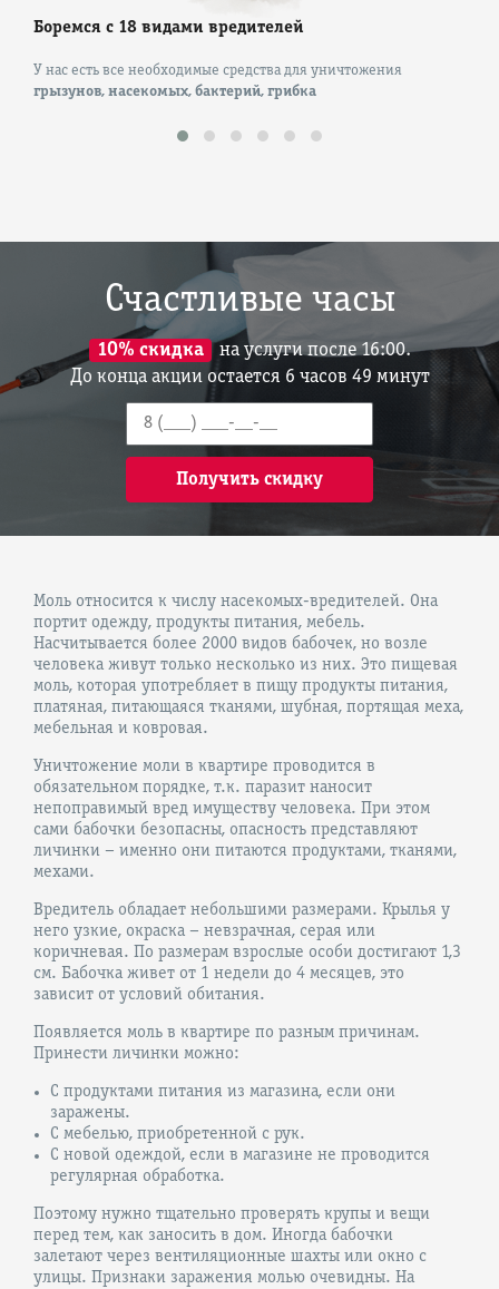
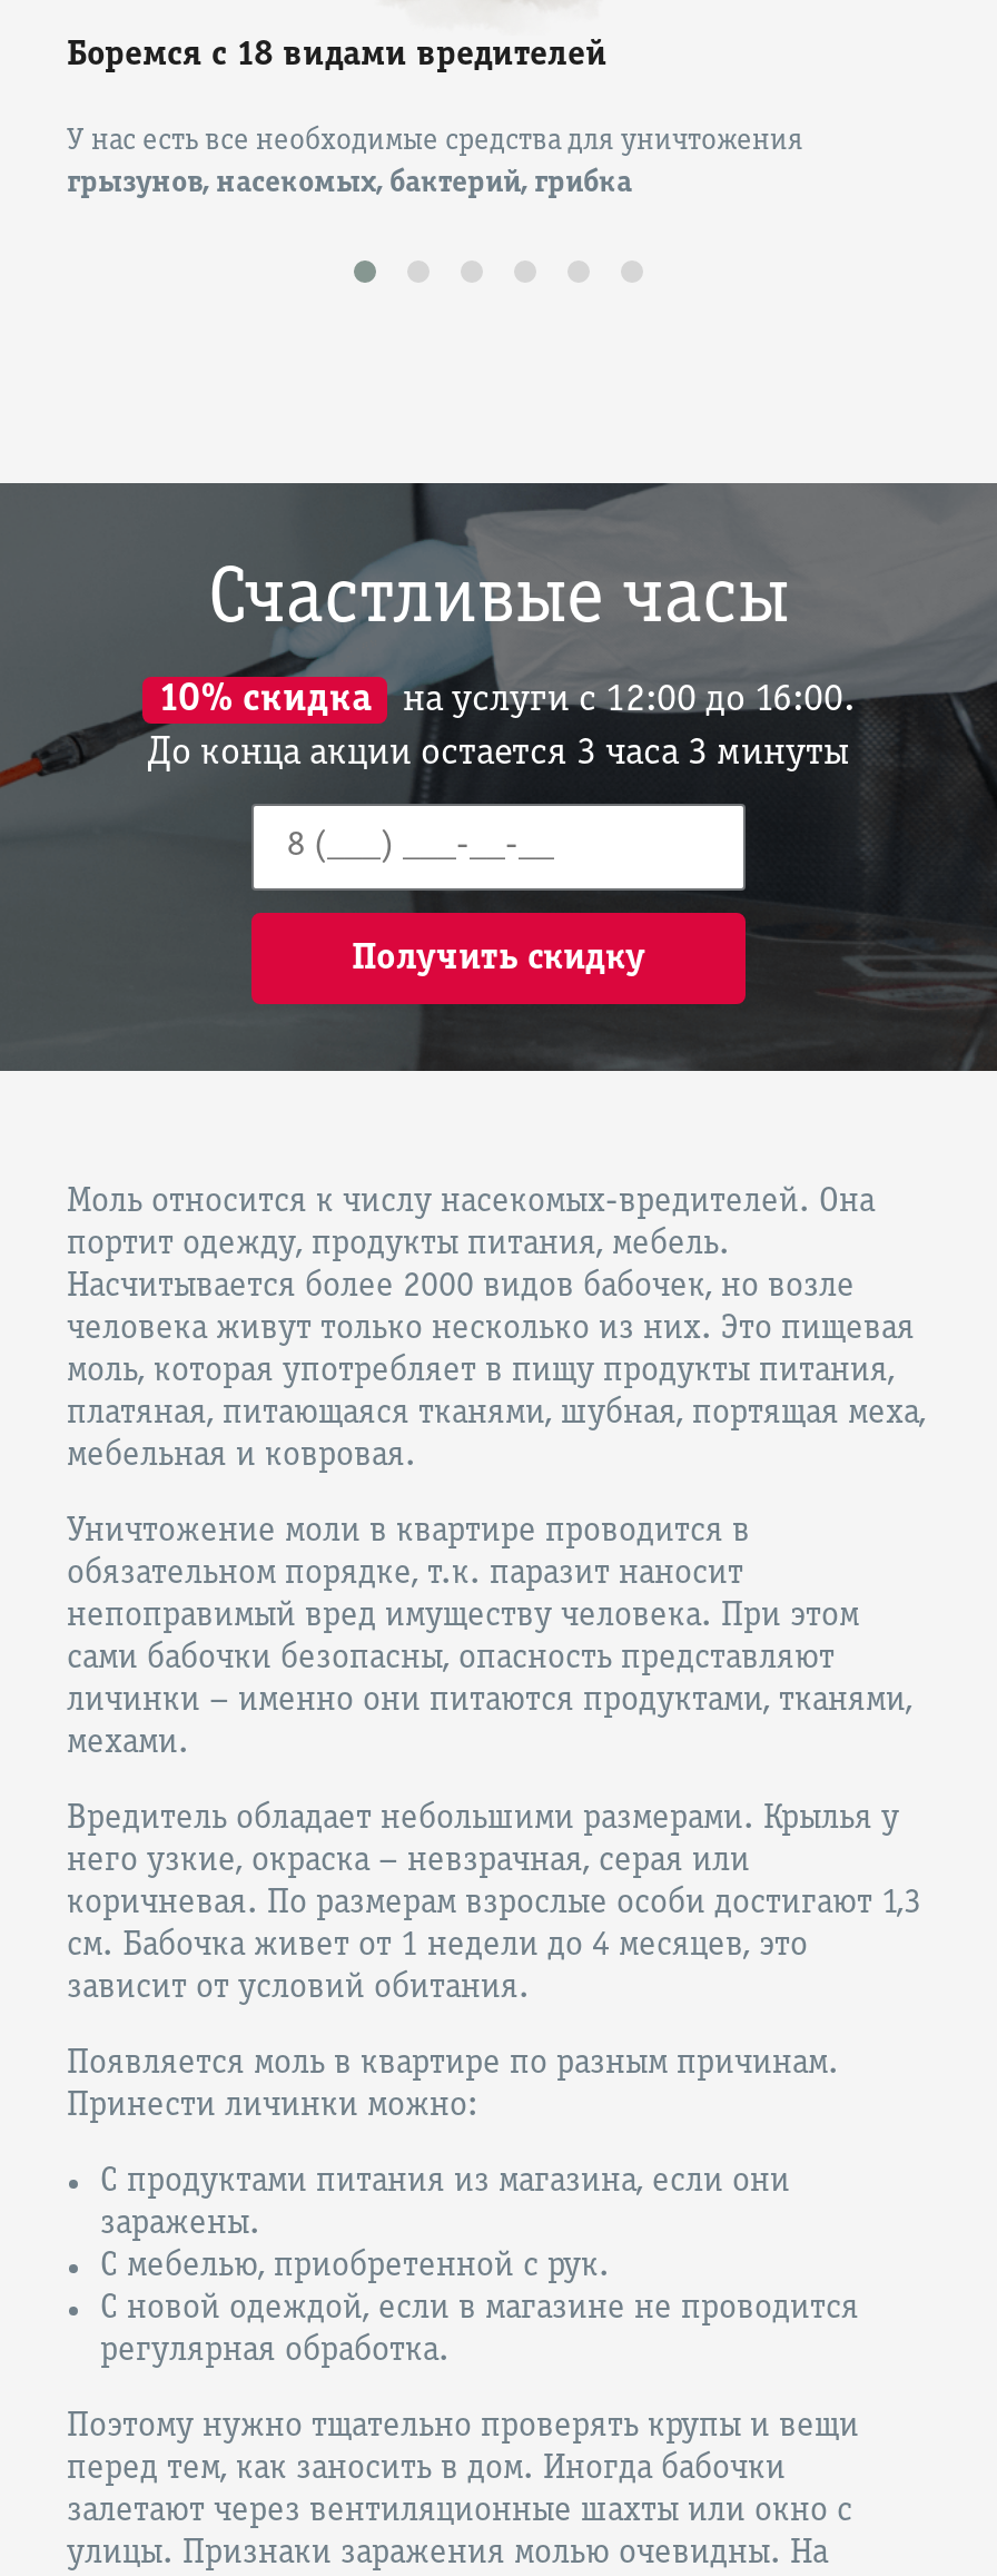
[70,341,429,386] 10% скидка на услуги после 16:00. | До конца акции остается 6 часов 49 минут -> [147,681,855,772] 10% скидка на услуги с 12:00 до 16:00. | До конца акции остается 3 часа 3 минуты

